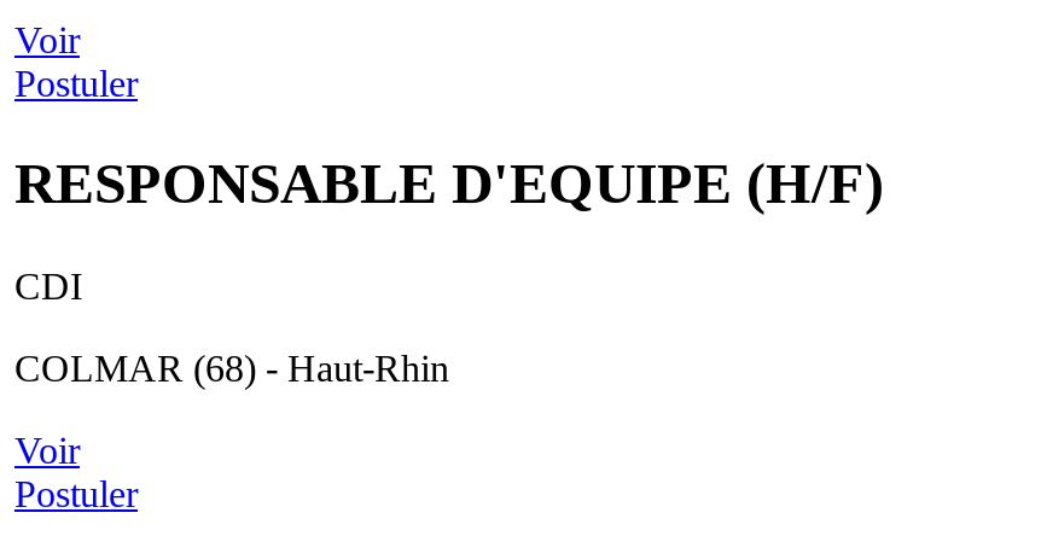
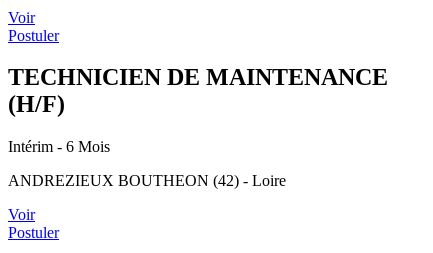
[14,153,884,216] RESPONSABLE D'EQUIPE (H/F) -> [8,64,388,117] TECHNICIEN DE MAINTENANCE | (H/F)
[14,266,82,307] CDI -> [8,138,110,155] Intérim - 6 Mois
[14,348,449,389] COLMAR (68) - Haut-Rhin -> [8,172,286,189] ANDREZIEUX BOUTHEON (42) - Loire

